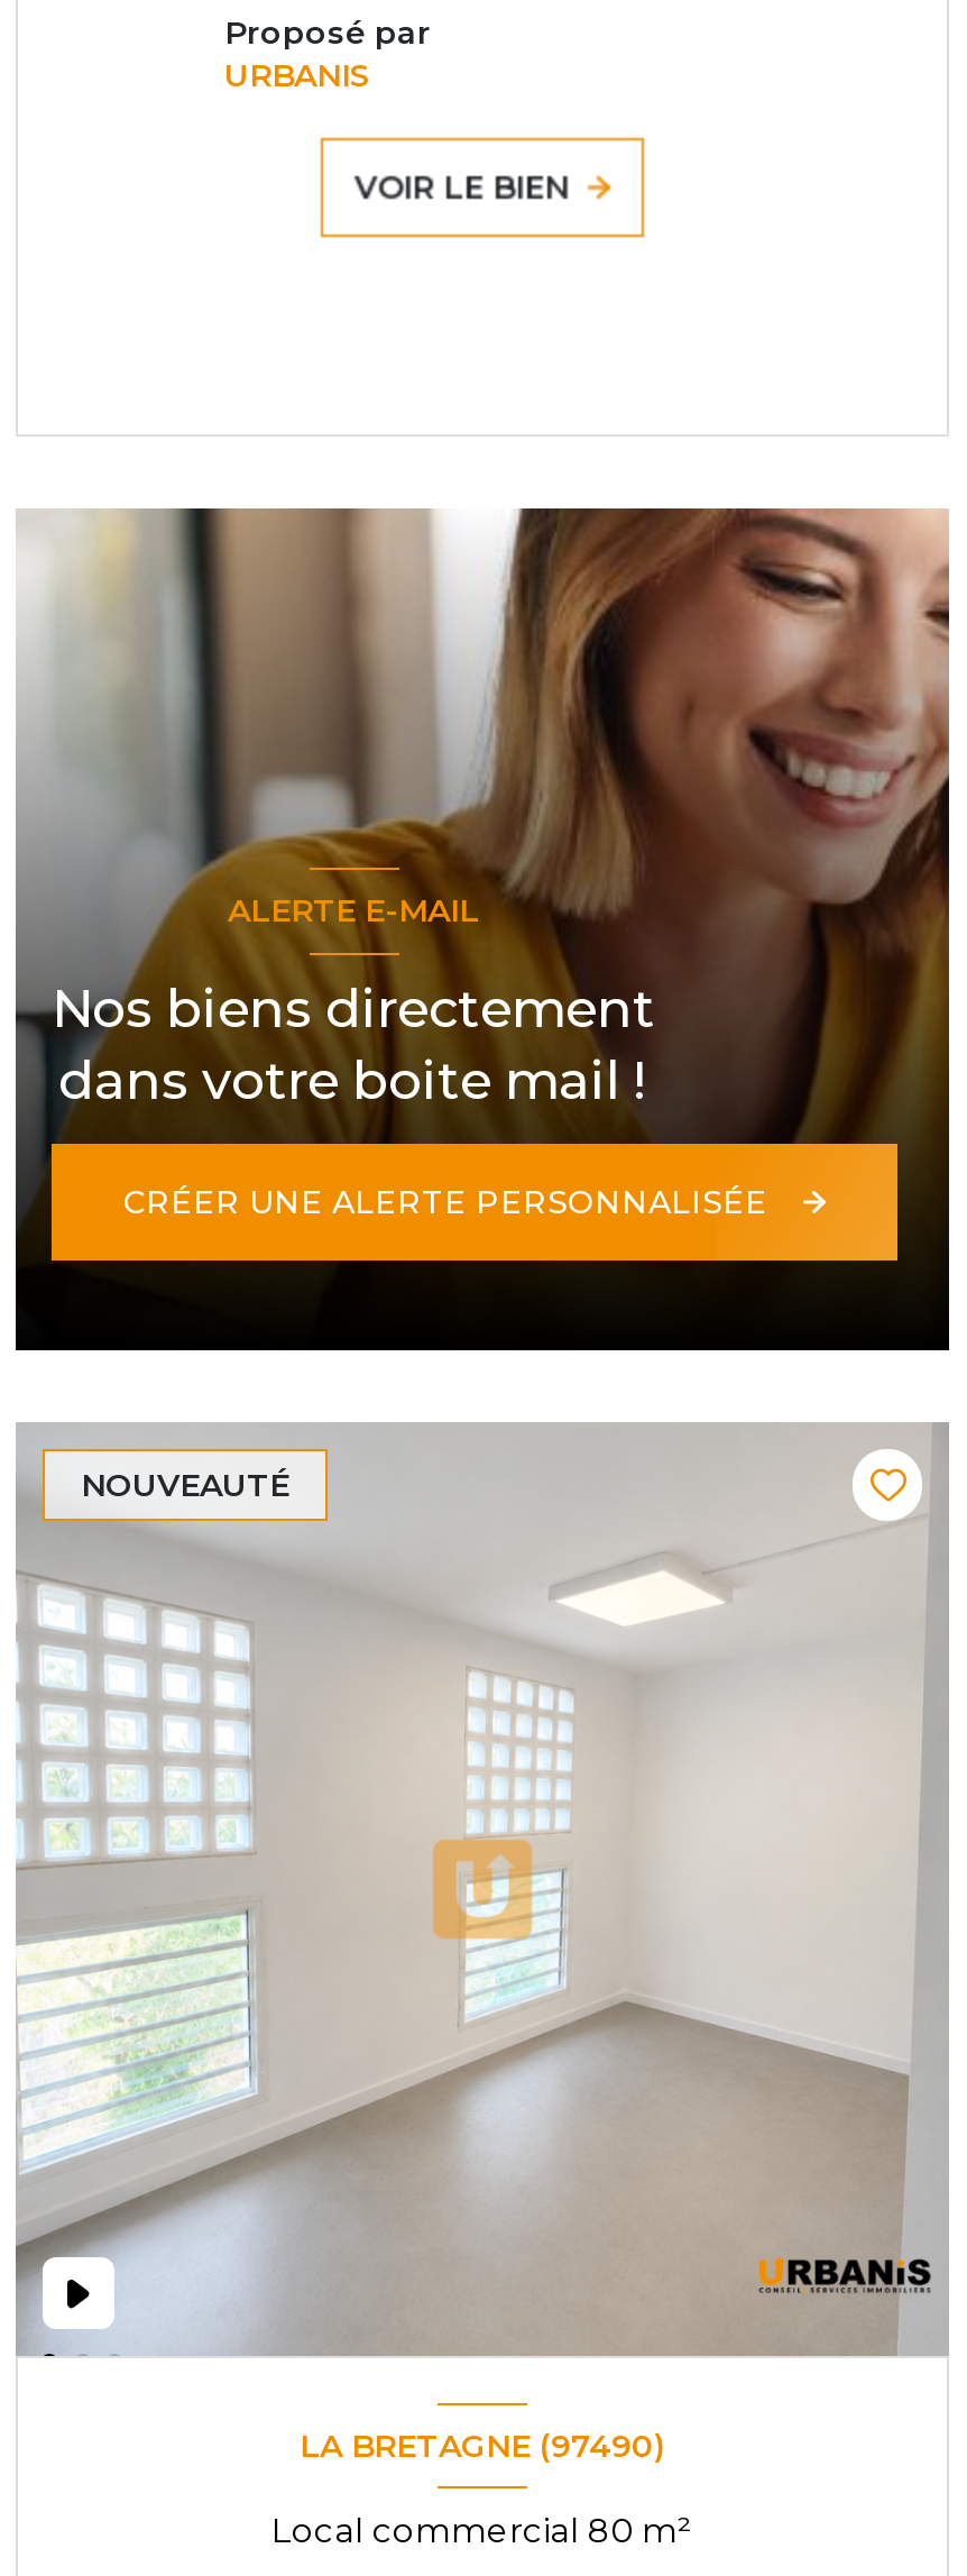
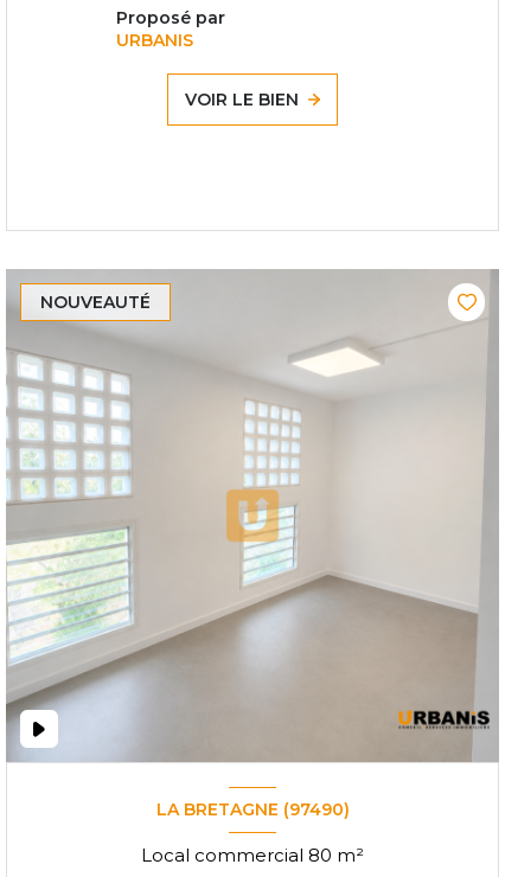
[13,506,949,1353] [image] | ALERTE E-MAIL | Nos biens directement | dans votre boite mail ! | CRÉER UNE ALERTE PERSONNALISÉE -> none

